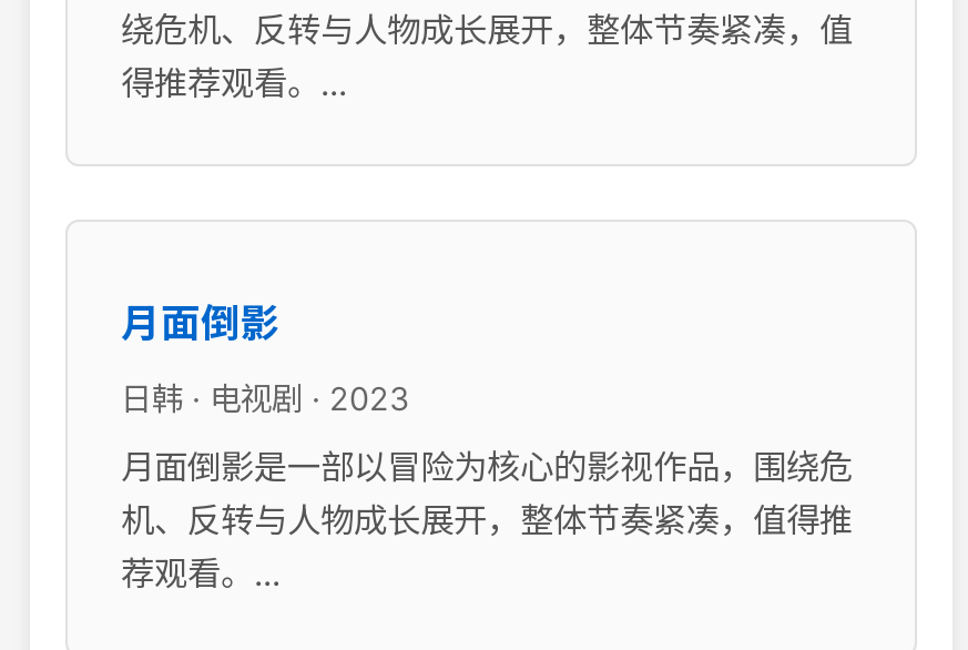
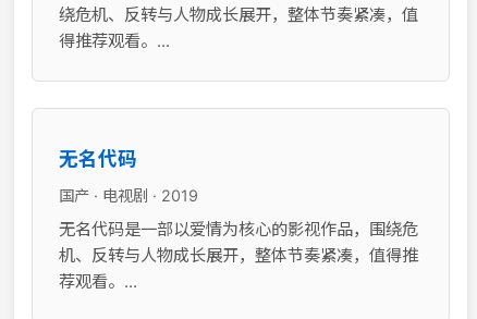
[121,299,281,346] 月面倒影 -> [59,147,137,170] 无名代码
[121,379,409,417] 日韩 · 电视剧 · 2023 -> [59,186,198,205] 国产 · 电视剧 · 2019
[121,446,853,488] 月面倒影是一部以冒险为核心的影视作品，围绕危 -> [59,219,418,240] 无名代码是一部以爱情为核心的影视作品，围绕危

